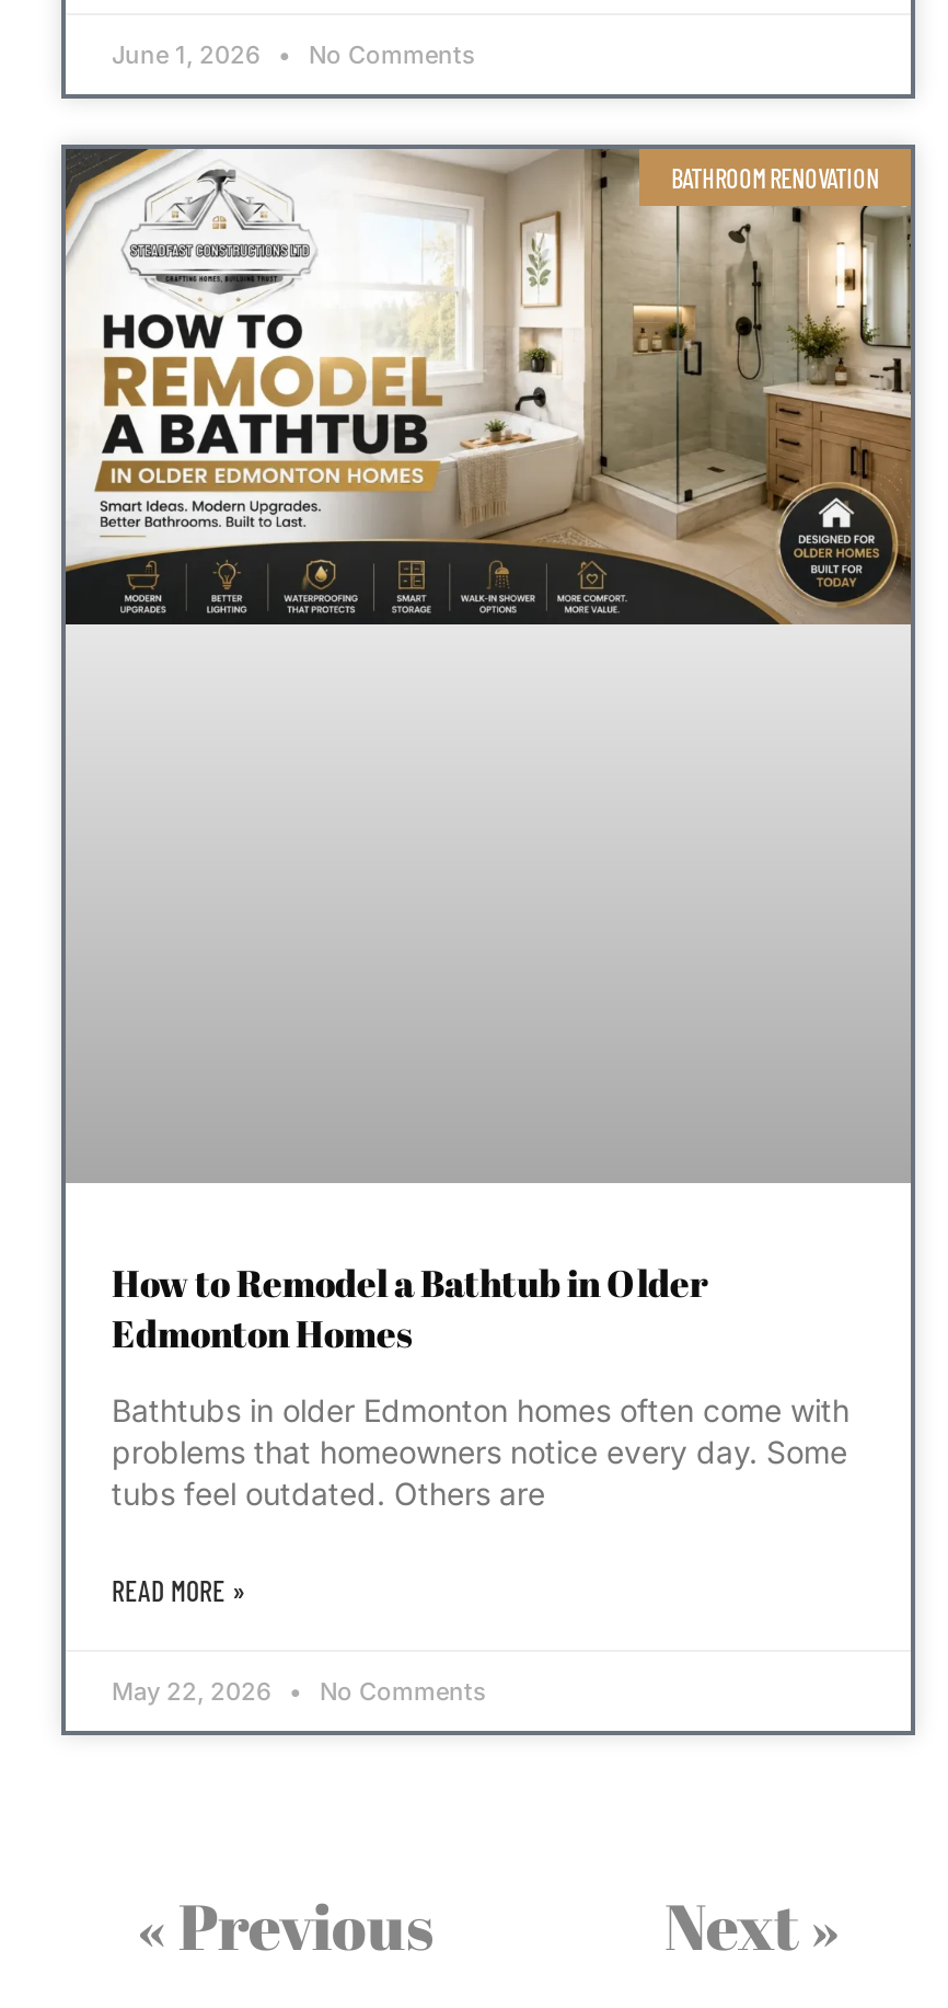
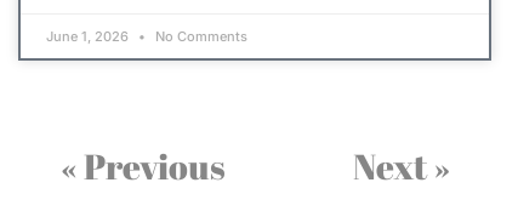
[61,141,915,1184] [image] | BATHROOM RENOVATION -> none
[112,1258,849,1707] How to Remodel a Bathtub in Older | Edmonton Homes | Bathtubs in older Edmonton homes often come with | problems that homeowners notice every day. Some | tubs feel outdated. Others are | READ MORE » | May 22, 2026 | No Comments -> none

